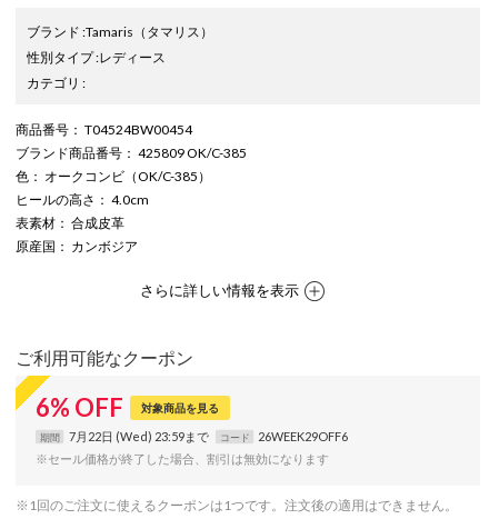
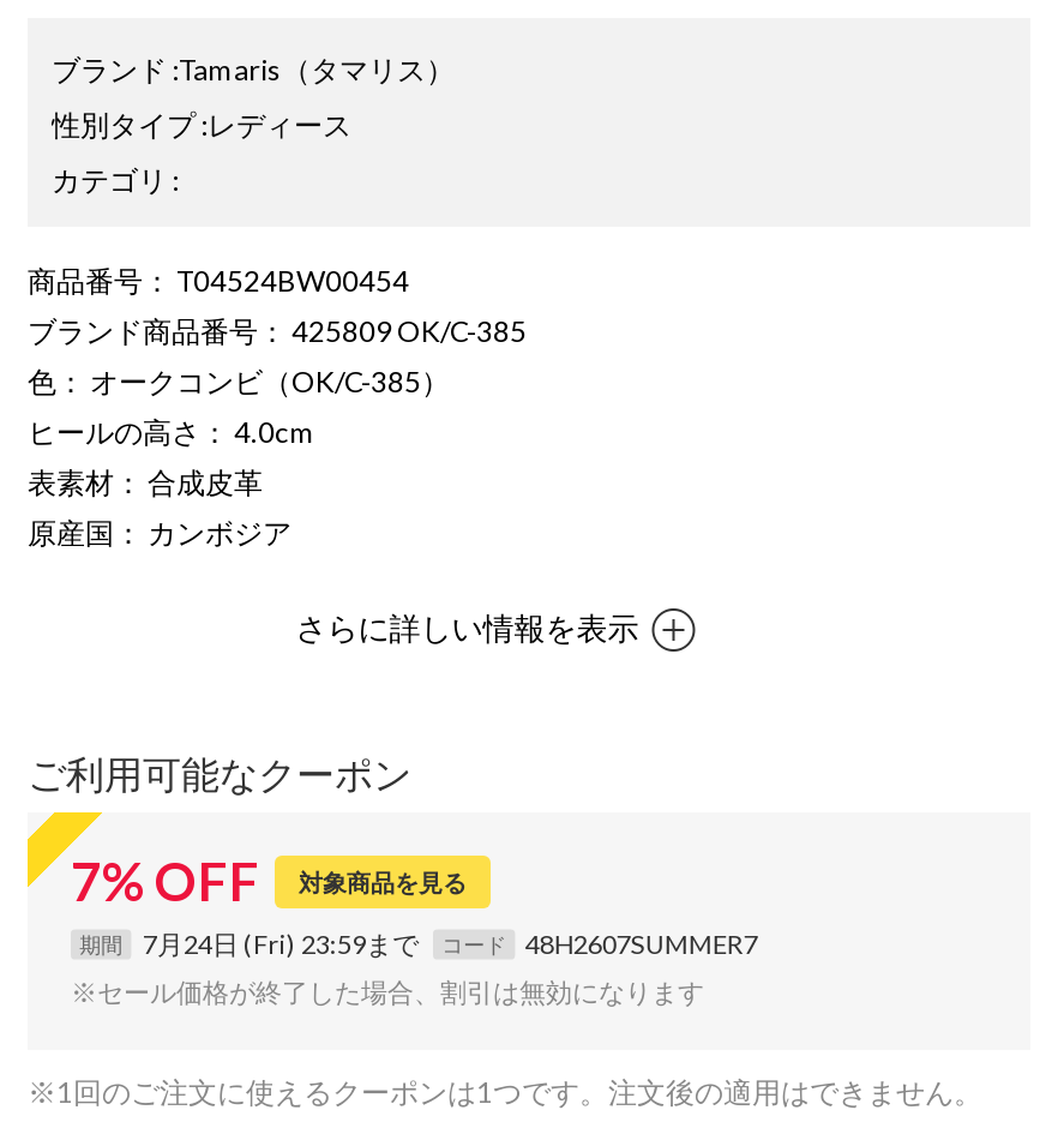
[36,392,219,422] 6% OFF 対象商品を見る -> [71,848,467,912] 7% OFF 対象商品を見る
[69,429,209,443] 7月22日 (Wed) 23:59まで -> [143,927,419,958] 7月24日 (Fri) 23:59まで
[258,429,348,443] 26WEEK29OFF6 -> [525,927,758,958] 48H2607SUMMER7

